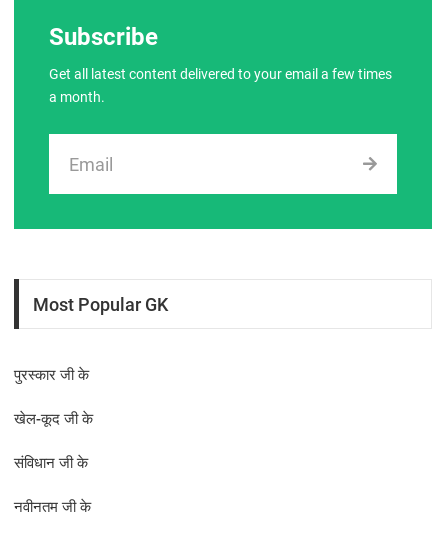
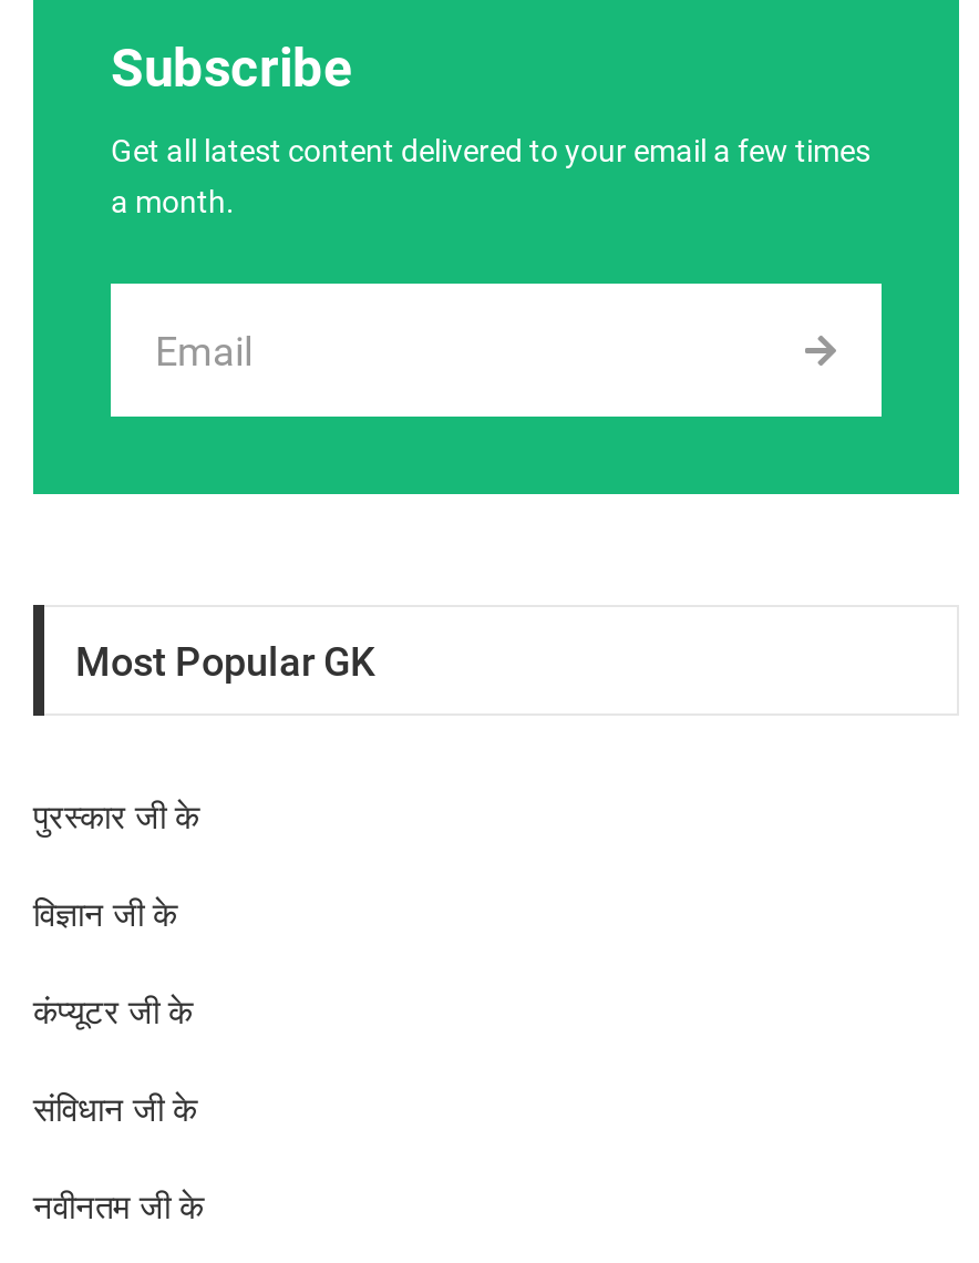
[14,410,93,428] खेल-कूद जी के -> [33,895,193,1033] विज्ञान जी के | कंप्यूटर जी के

